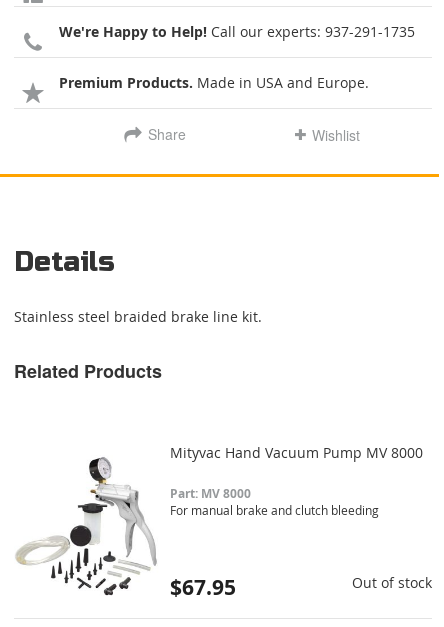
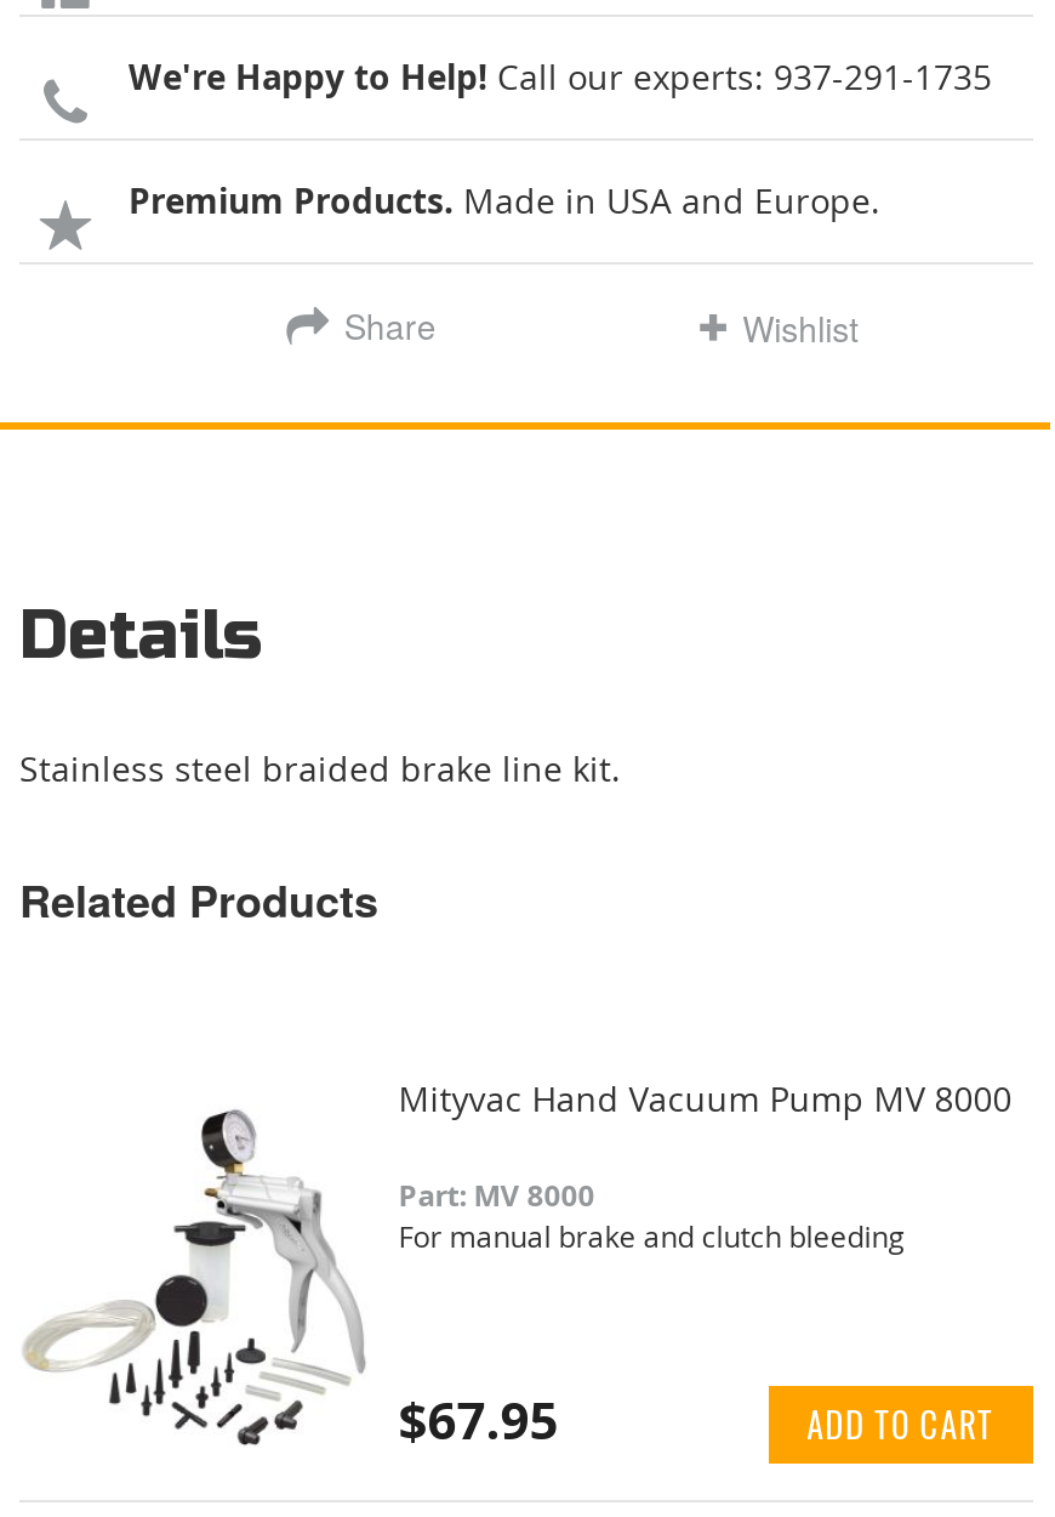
[352,573,432,592] Out of stock -> [807,1397,994,1448] ADD TO CART

